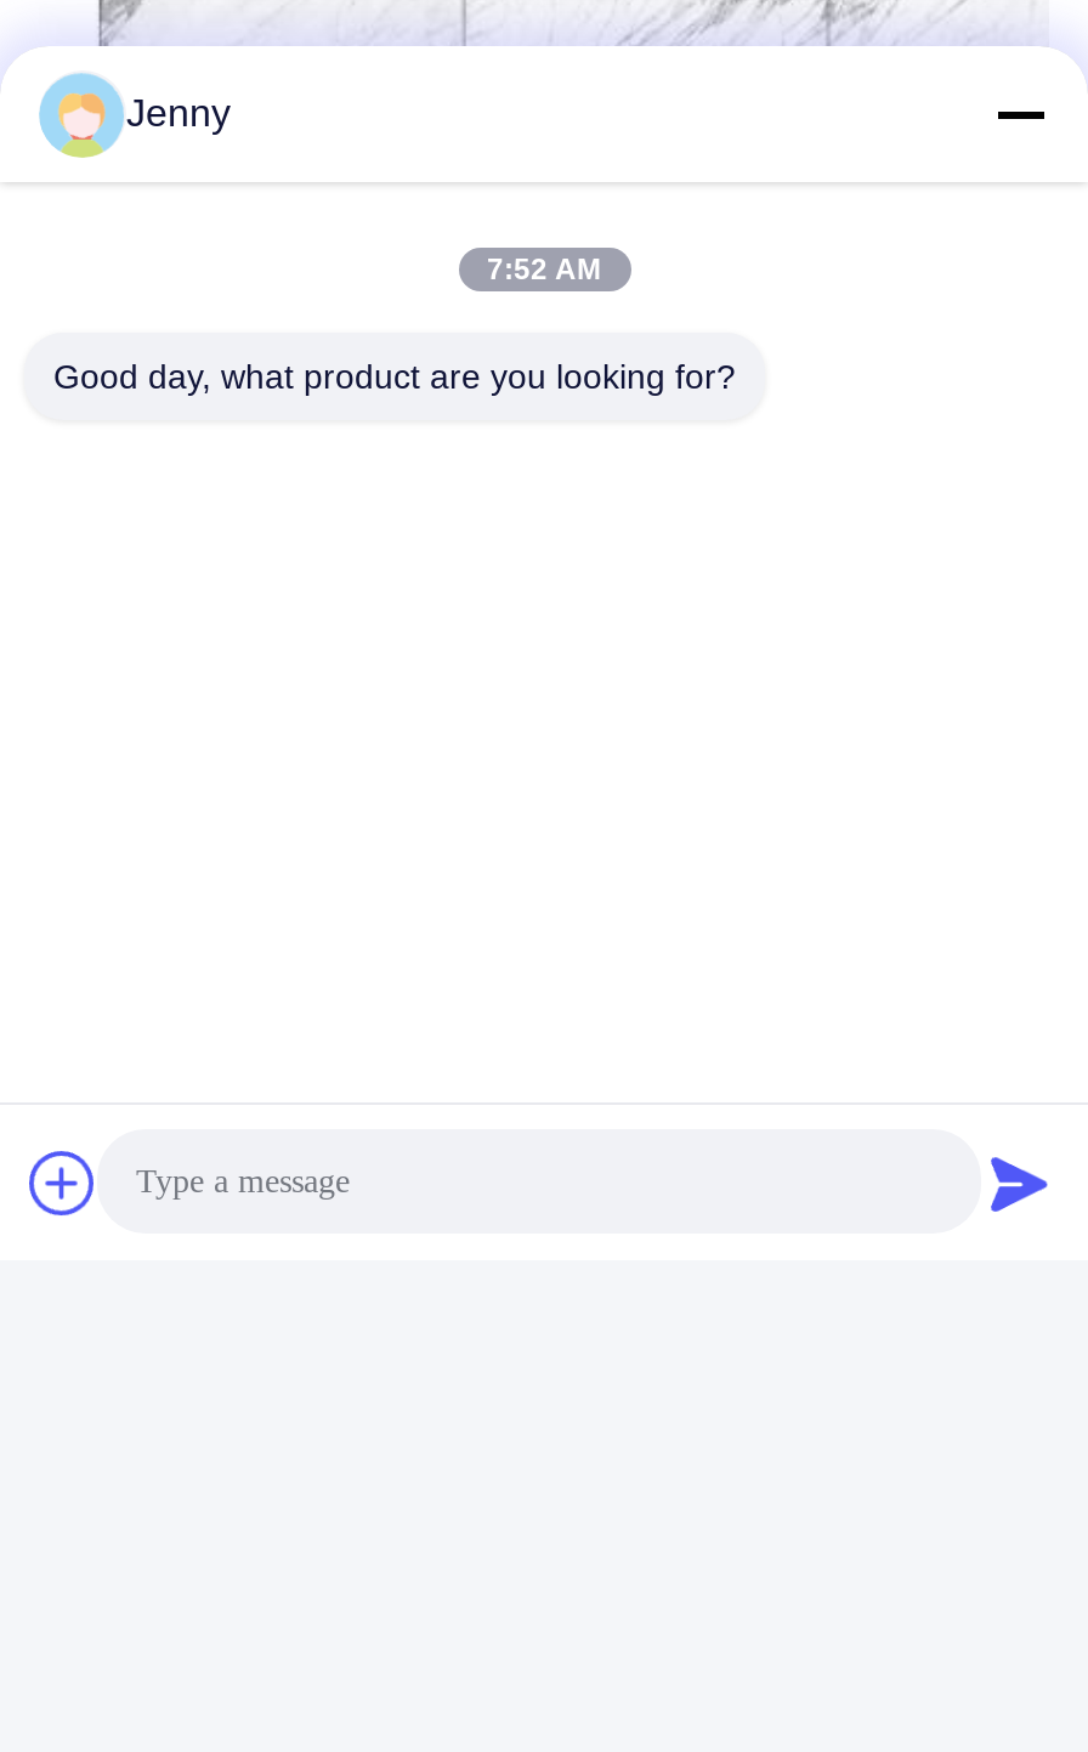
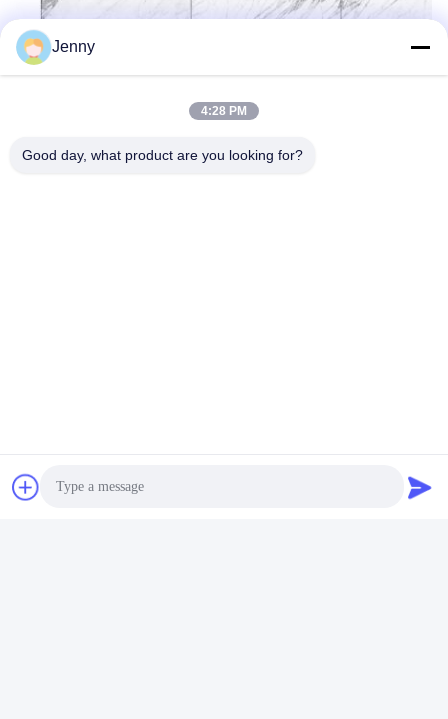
[487,253,601,287] 7:52 AM -> [201,104,247,118] 4:28 PM

